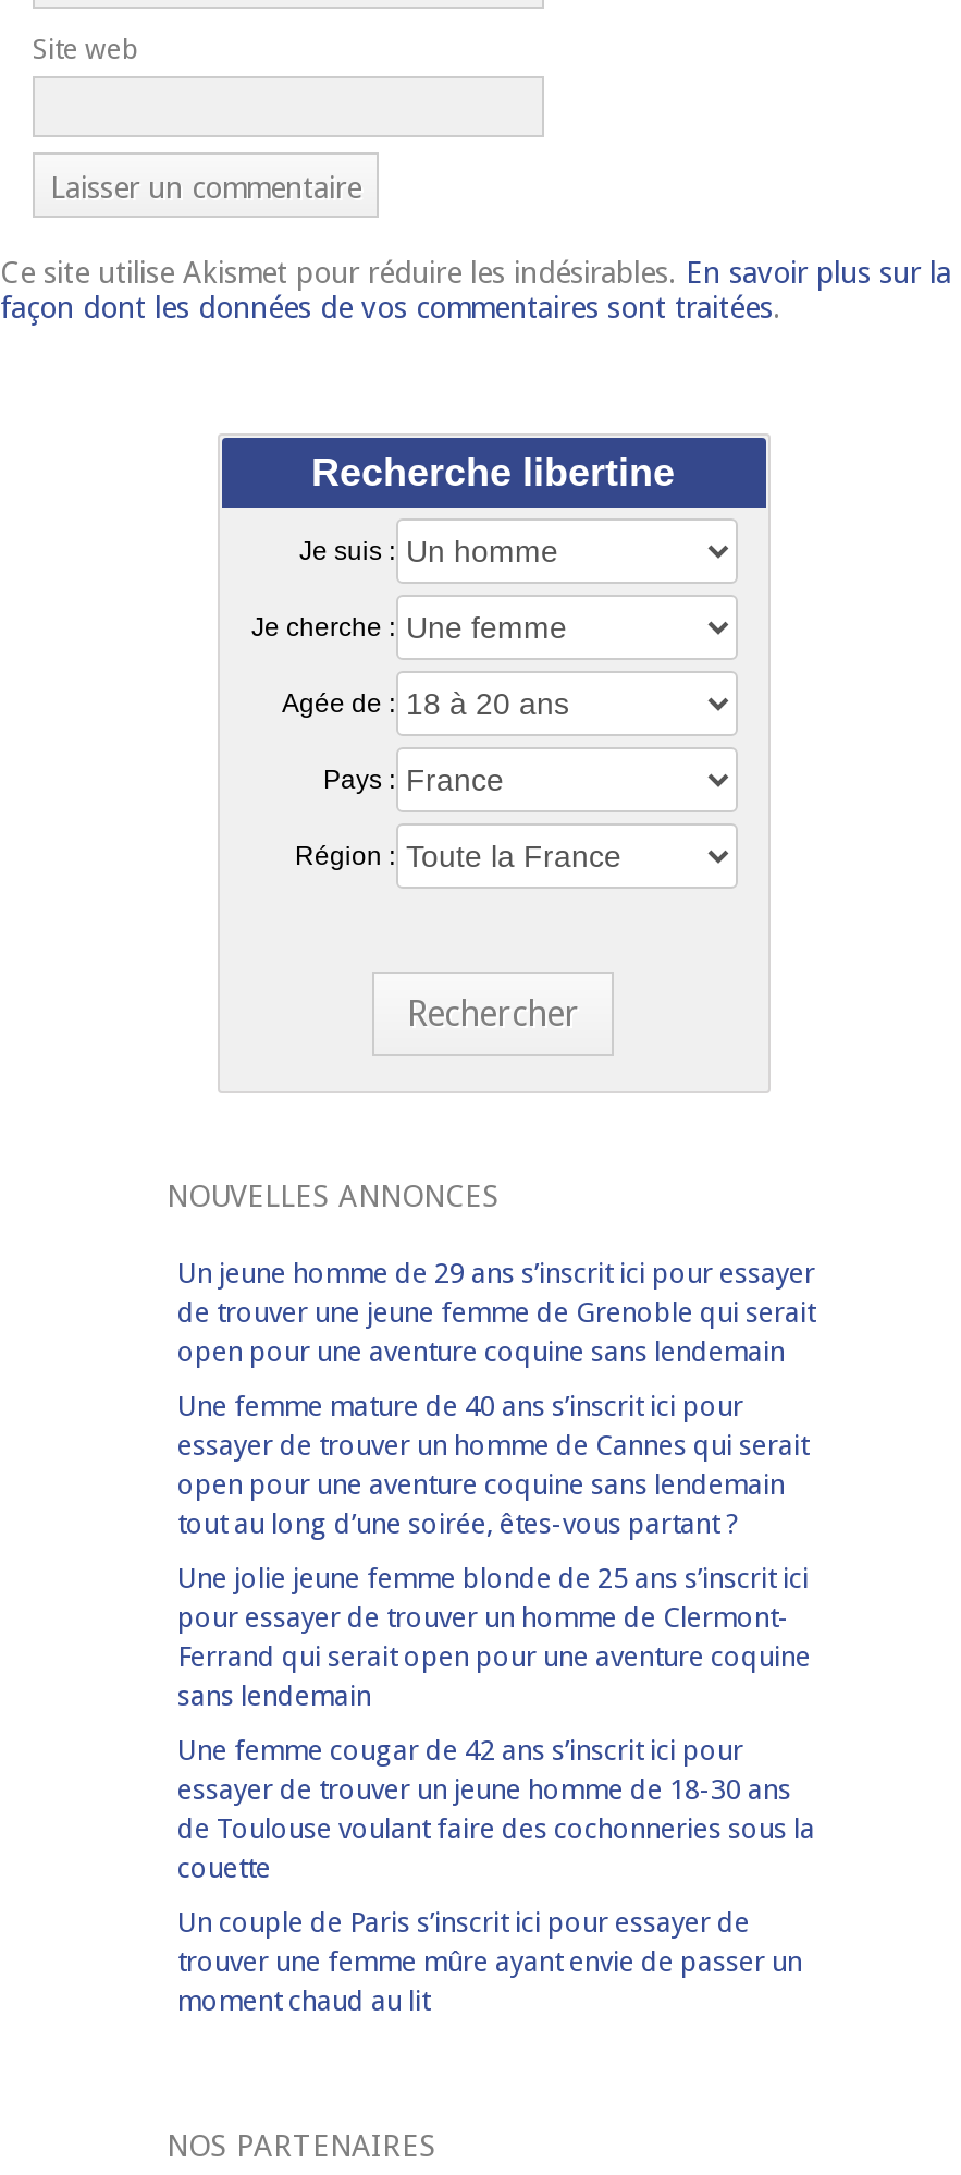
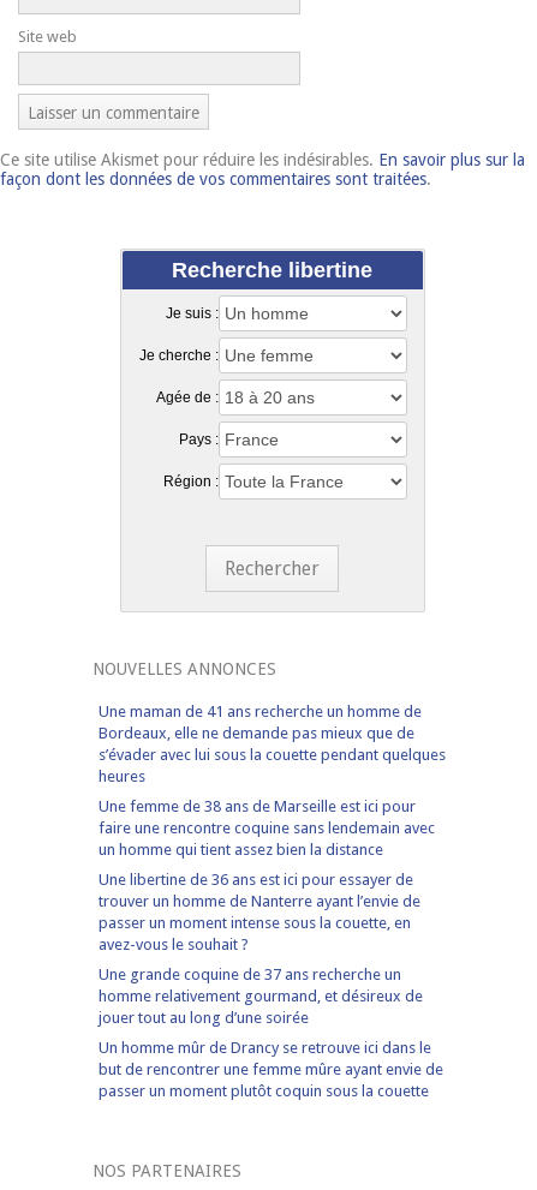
[177,1256,815,1368] Un jeune homme de 29 ans s’inscrit ici pour essayer | de trouver une jeune femme de Grenoble qui serait | open pour une aventure coquine sans lendemain -> [98,702,445,785] Une maman de 41 ans recherche un homme de | Bordeaux, elle ne demande pas mieux que de | s’évader avec lui sous la couette pendant quelques | heures
[177,1389,809,1540] Une femme mature de 40 ans s’inscrit ici pour | essayer de trouver un homme de Cannes qui serait | open pour une aventure coquine sans lendemain | tout au long d’une soirée, êtes-vous partant ? -> [98,797,434,858] Une femme de 38 ans de Marseille est ici pour | faire une rencontre coquine sans lendemain avec | un homme qui tient assez bien la distance
[177,1561,811,1712] Une jolie jeune femme blonde de 25 ans s’inscrit ici | pour essayer de trouver un homme de Clermont- | Ferrand qui serait open pour une aventure coquine | sans lendemain -> [98,870,420,953] Une libertine de 36 ans est ici pour essayer de | trouver un homme de Nanterre ayant l’envie de | passer un moment intense sous la couette, en | avez-vous le souhait ?
[177,1733,815,1884] Une femme cougar de 42 ans s’inscrit ici pour | essayer de trouver un jeune homme de 18-30 ans | de Toulouse voulant faire des cochonneries sous la | couette -> [98,965,422,1026] Une grande coquine de 37 ans recherche un | homme relativement gourmand, et désireux de | jouer tout au long d’une soirée
[177,1906,802,2017] Un couple de Paris s’inscrit ici pour essayer de | trouver une femme mûre ayant envie de passer un | moment chaud au lit -> [98,1038,443,1100] Un homme mûr de Drancy se retrouve ici dans le | but de rencontrer une femme mûre ayant envie de | passer un moment plutôt coquin sous la couette

